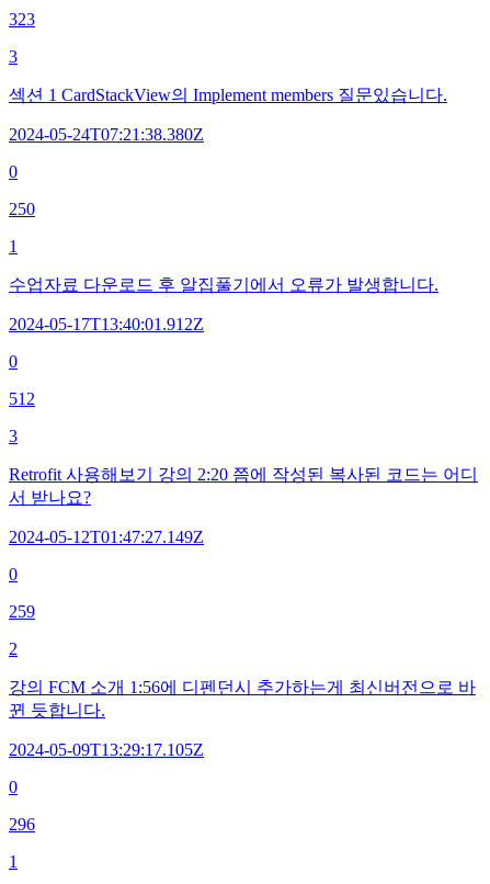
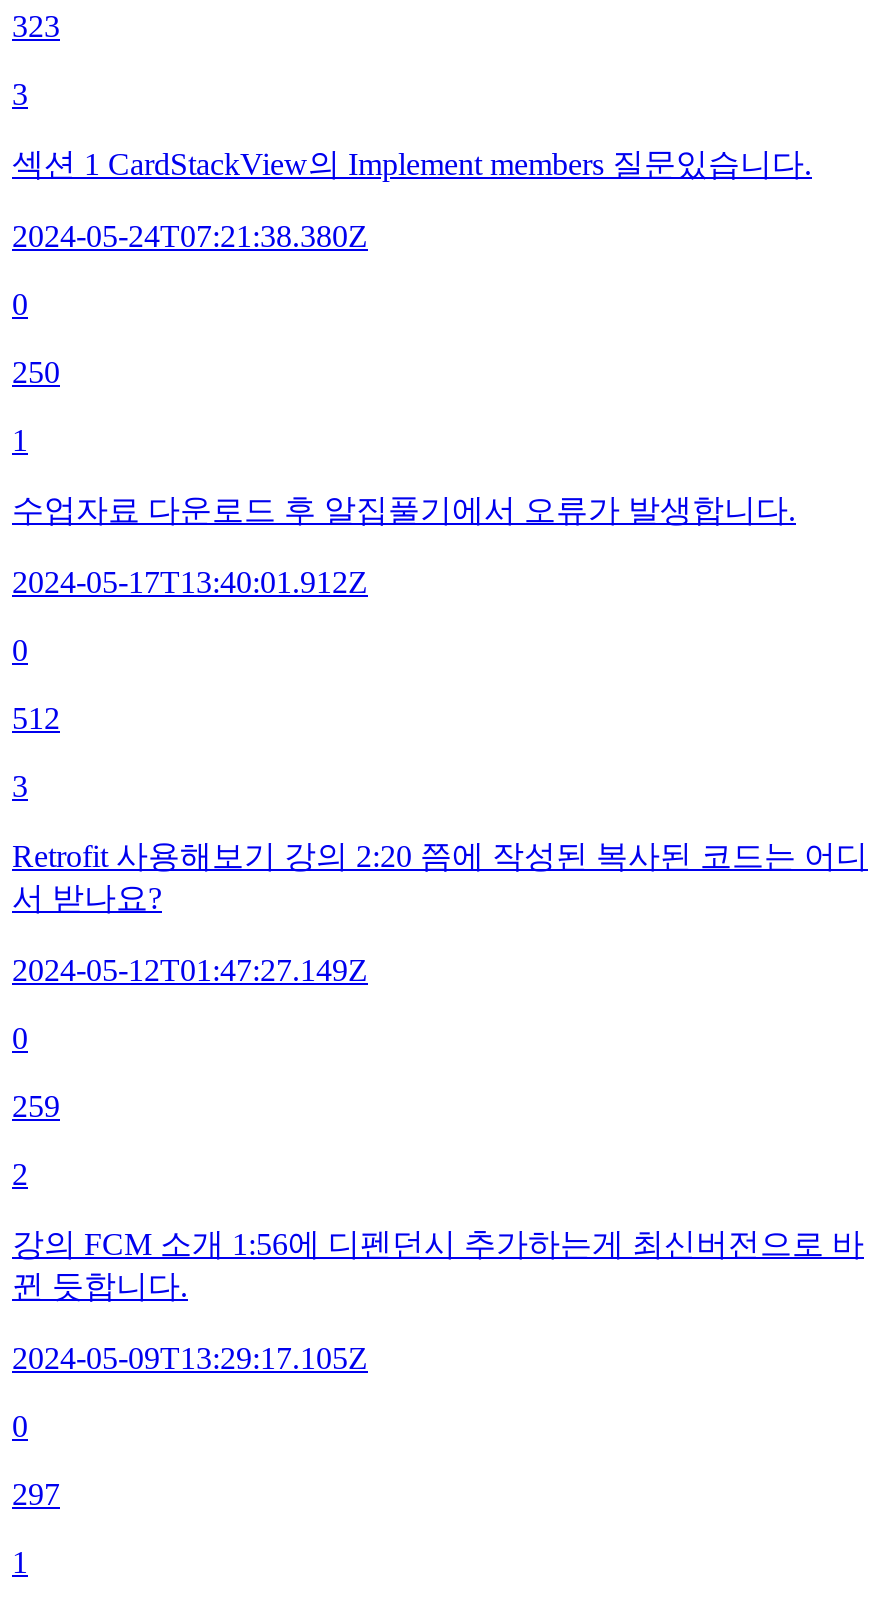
[9,815,35,833] 296 -> [12,1477,60,1511] 297

